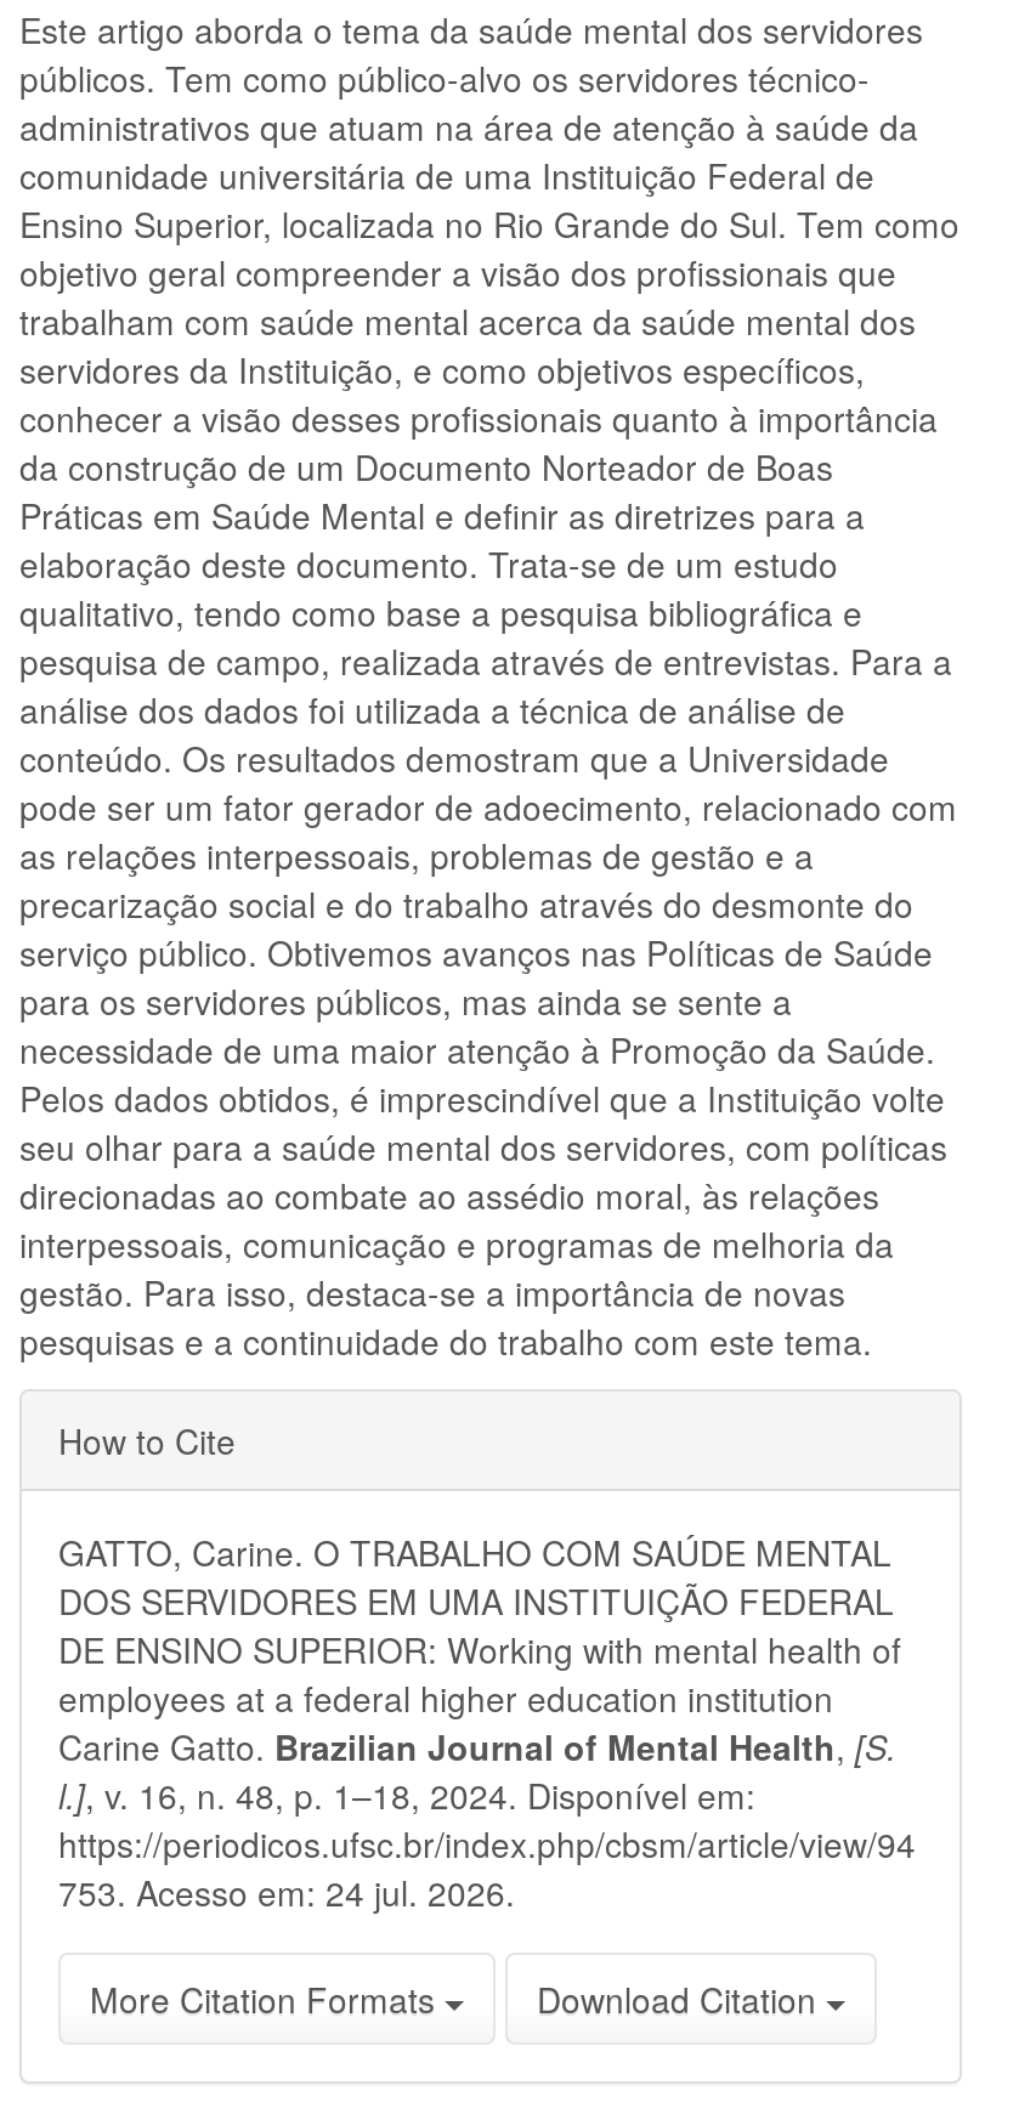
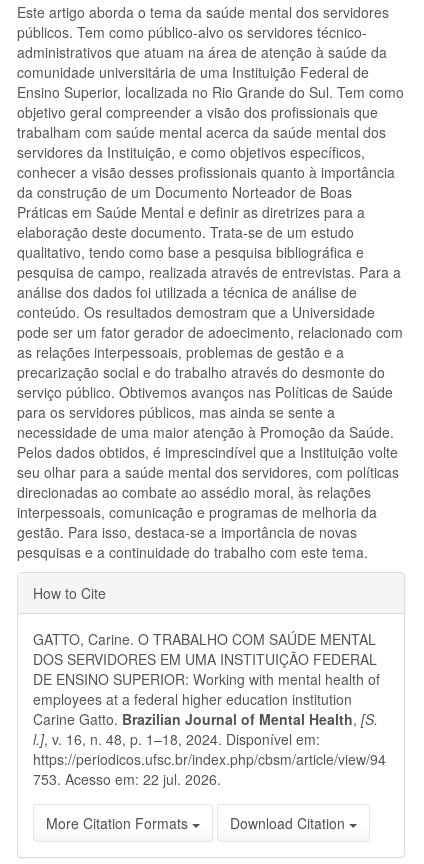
[58,1869,515,1917] 753. Acesso em: 24 jul. 2026. -> [33,769,221,789] 753. Acesso em: 22 jul. 2026.

